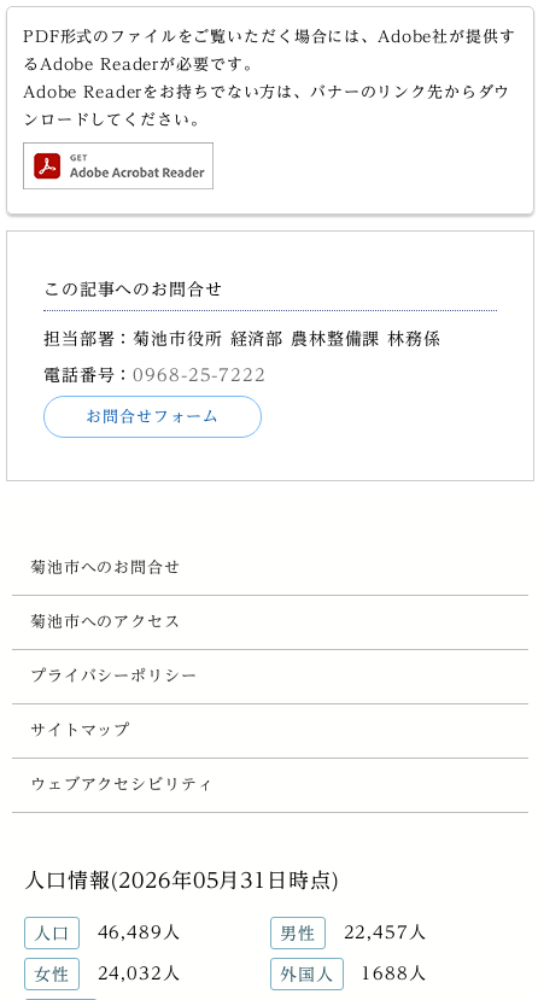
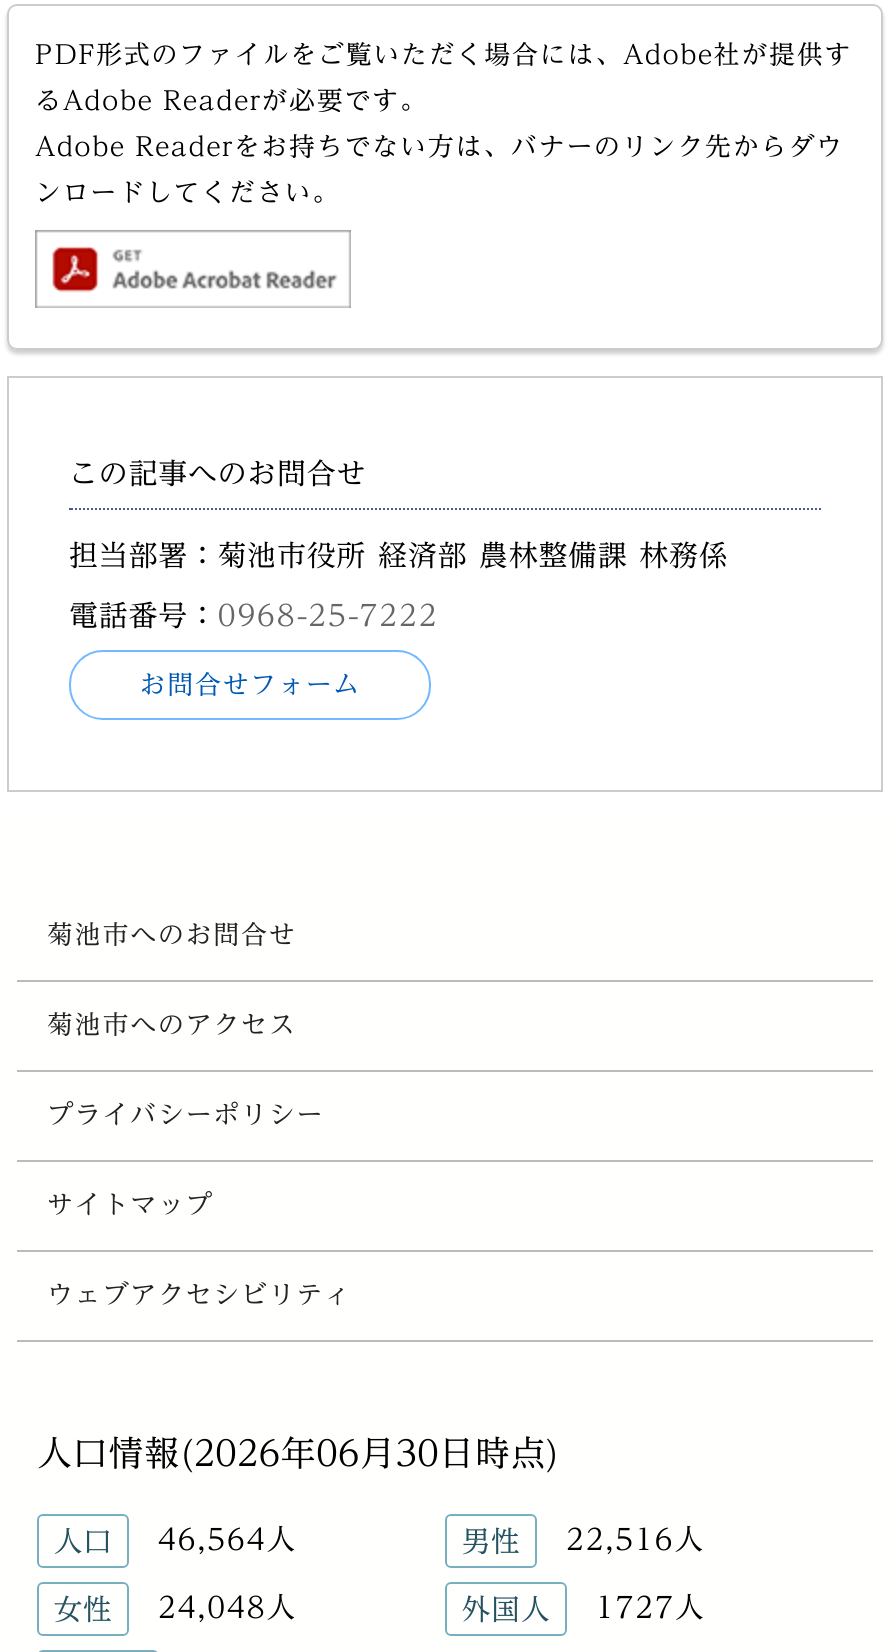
[24,869,339,890] 人口情報(2026年05月31日時点) -> [37,1435,560,1469] 人口情報(2026年06月30日時点)
[34,922,180,942] 人口 46,489人 -> [53,1523,296,1555] 人口 46,564人
[280,922,427,942] 男性 22,457人 -> [461,1523,704,1555] 男性 22,516人
[34,964,180,983] 女性 24,032人 -> [53,1592,296,1624] 女性 24,048人
[280,964,427,983] 外国人 1688人 -> [461,1592,704,1624] 外国人 1727人

